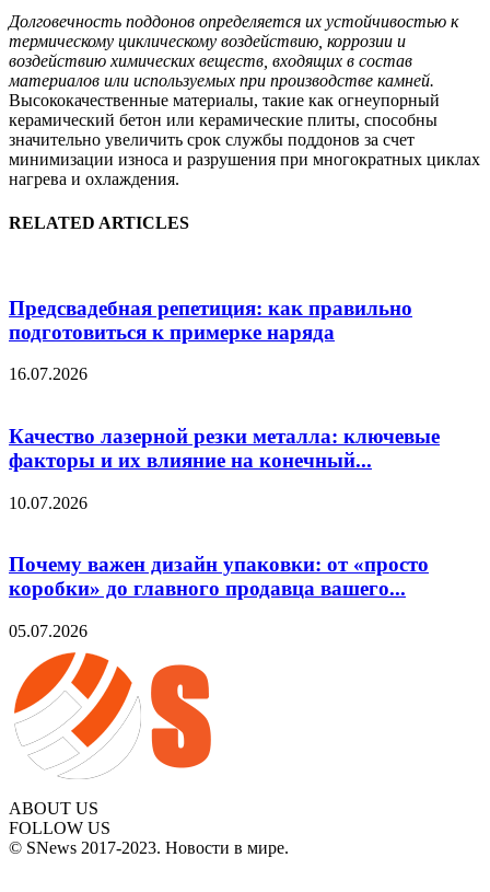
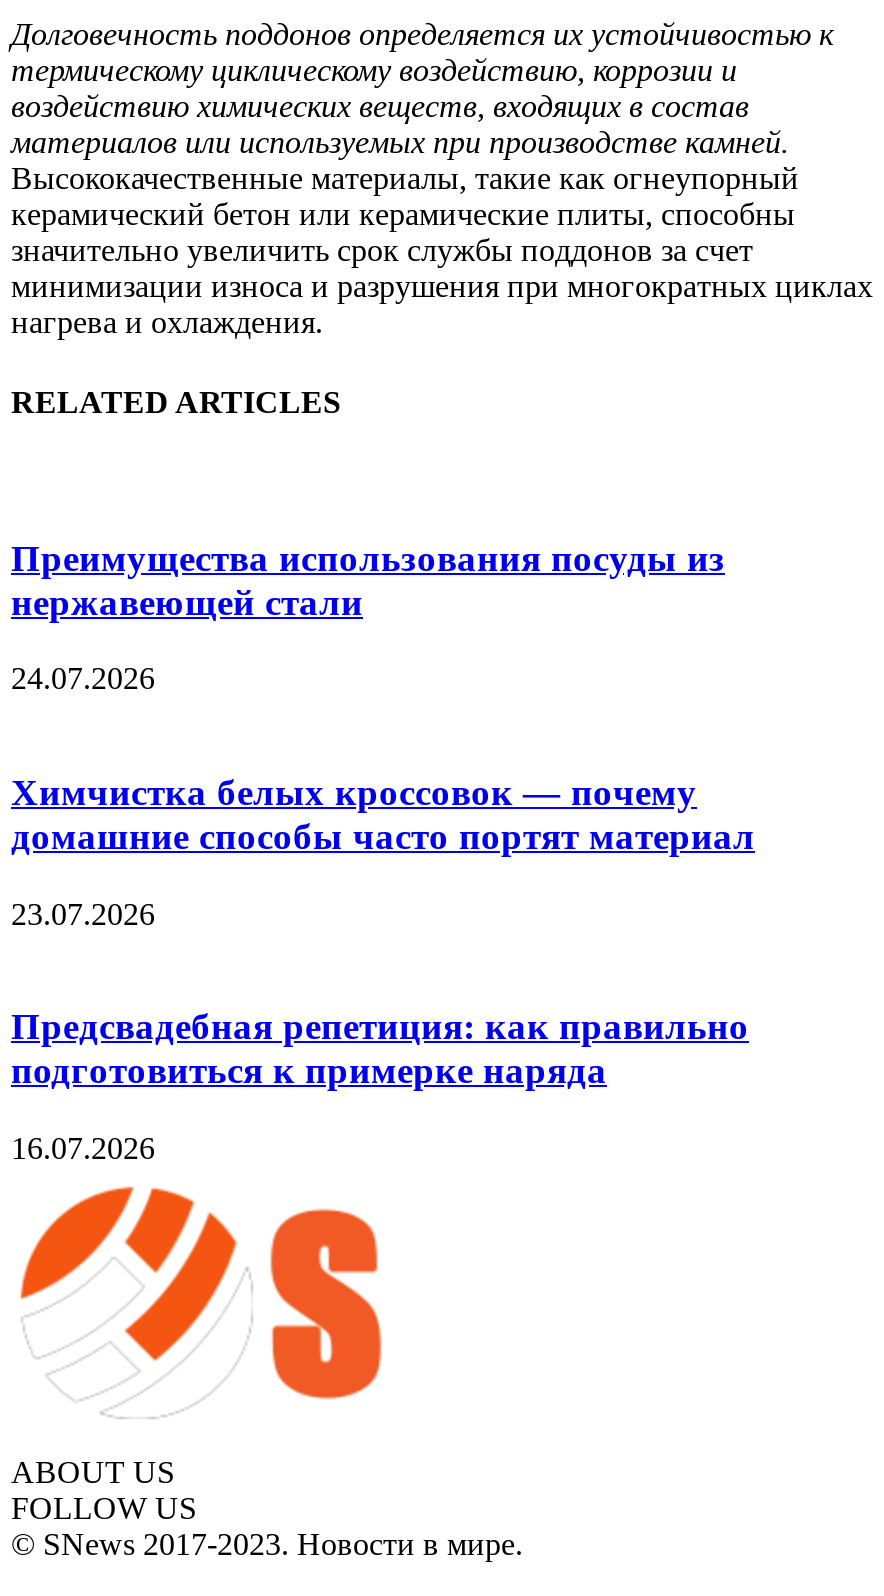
none -> [11,536,755,930] Преимущества использования посуды из | нержавеющей стали | 24.07.2026 | Химчистка белых кроссовок — почему | домашние способы часто портят материал | 23.07.2026
moved [9,296,412,383] -> [11,1006,749,1165]: Предсвадебная репетиция: как правильно | подготовиться к примерке наряда | 16.07.2026
[9,425,440,640] Качество лазерной резки металла: ключевые | факторы и их влияние на конечный... | 10.07.2026 | Почему важен дизайн упаковки: от «просто | коробки» до главного продавца вашего... | 05.07.2026 -> none

